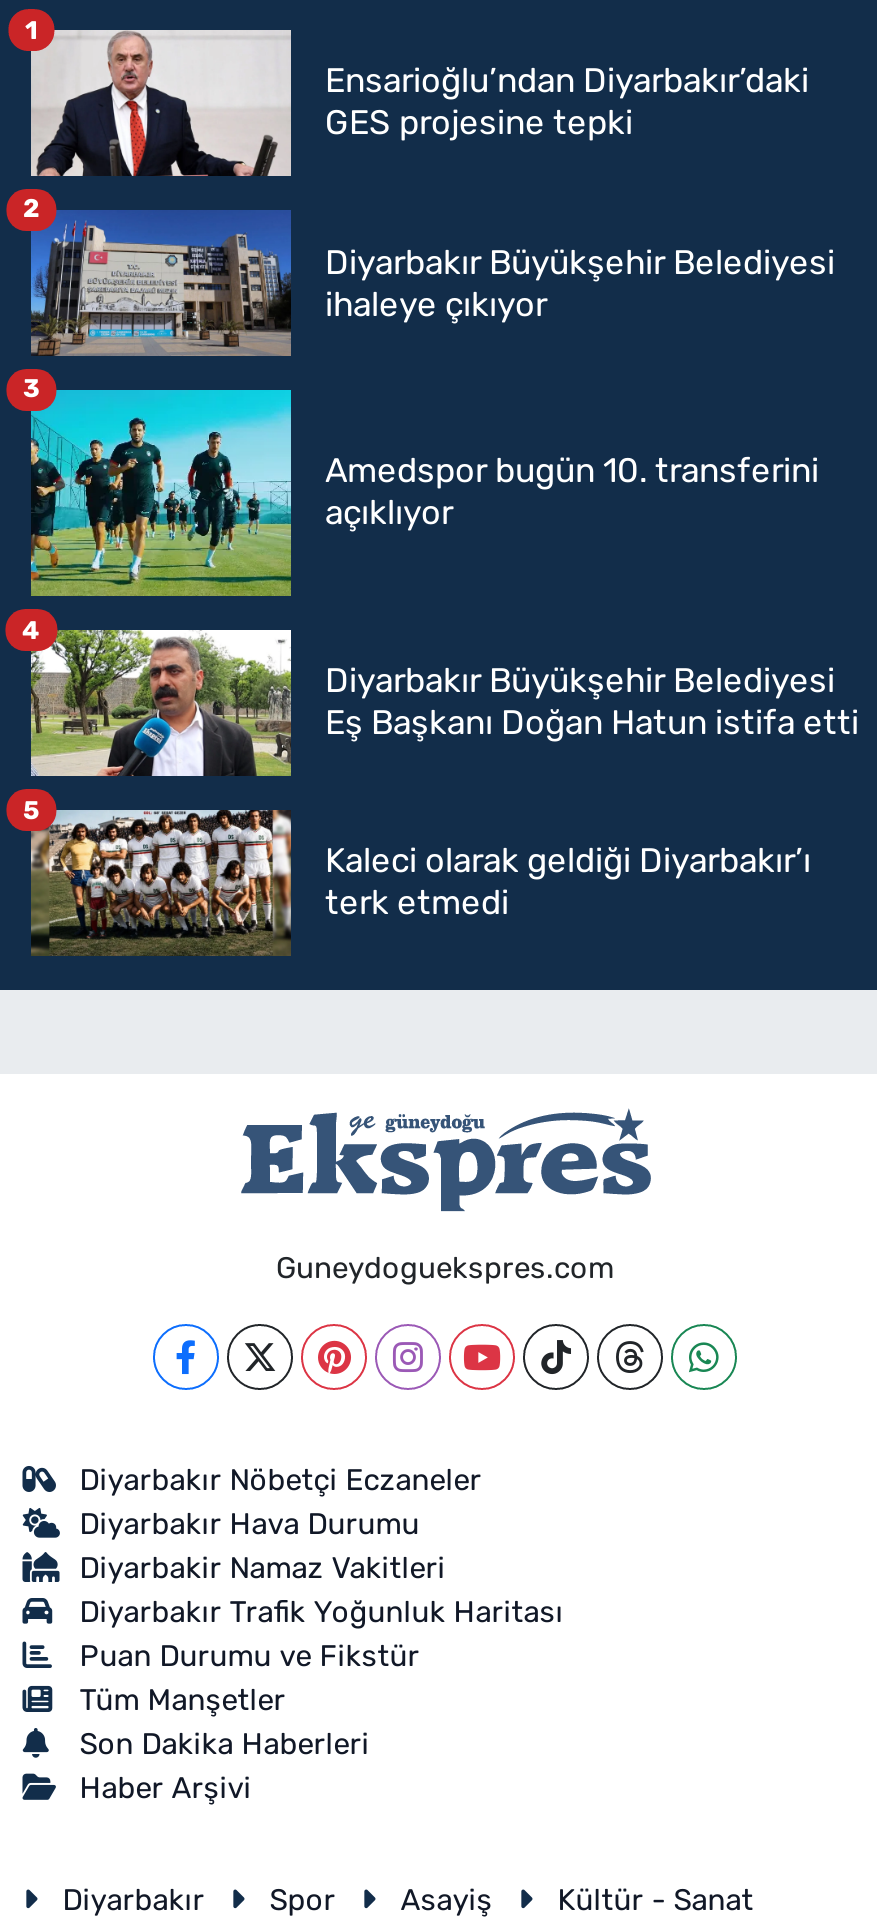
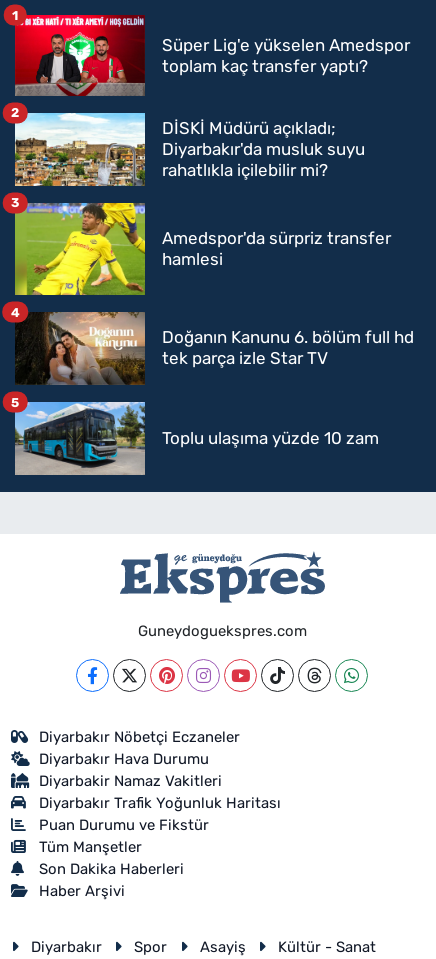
[29,28,809,176] [image] | Ensarioğlu’ndan Diyarbakır’daki | GES projesine tepki -> [14,14,410,97] [image] | Süper Lig'e yükselen Amedspor | toplam kaç transfer yaptı?
[29,210,835,358] [image] | Diyarbakır Büyükşehir Belediyesi | ihaleye çıkıyor -> [14,112,365,187] [image] | DİSKİ Müdürü açıkladı; | Diyarbakır'da musluk suyu | rahatlıkla içilebilir mi?
[29,388,819,596] [image] | Amedspor bugün 10. transferini | açıklıyor -> [14,202,391,295] [image] | Amedspor'da sürpriz transfer | hamlesi
[29,628,859,778] [image] | Diyarbakır Büyükşehir Belediyesi | Eş Başkanı Doğan Hatun istifa etti -> [15,311,414,385] [image] | Doğanın Kanunu 6. bölüm full hd | tek parça izle Star TV
[29,808,811,956] [image] | Kaleci olarak geldiği Diyarbakır’ı | terk etmedi -> [14,401,379,476] [image] | Toplu ulaşıma yüzde 10 zam

